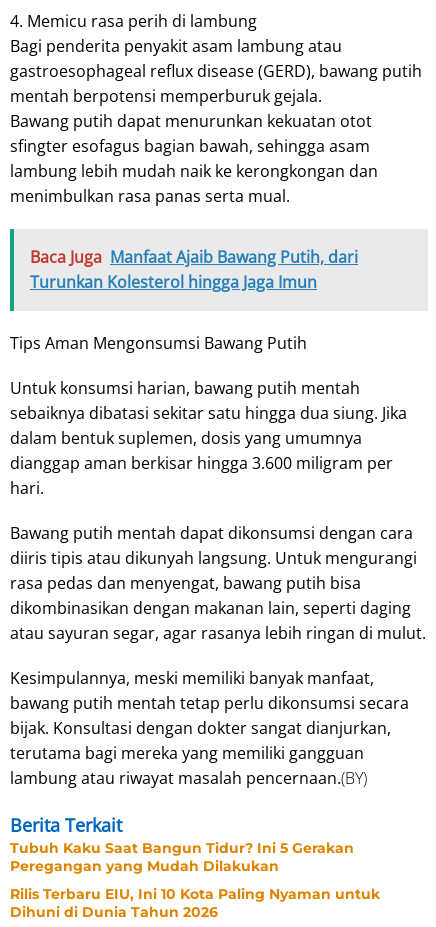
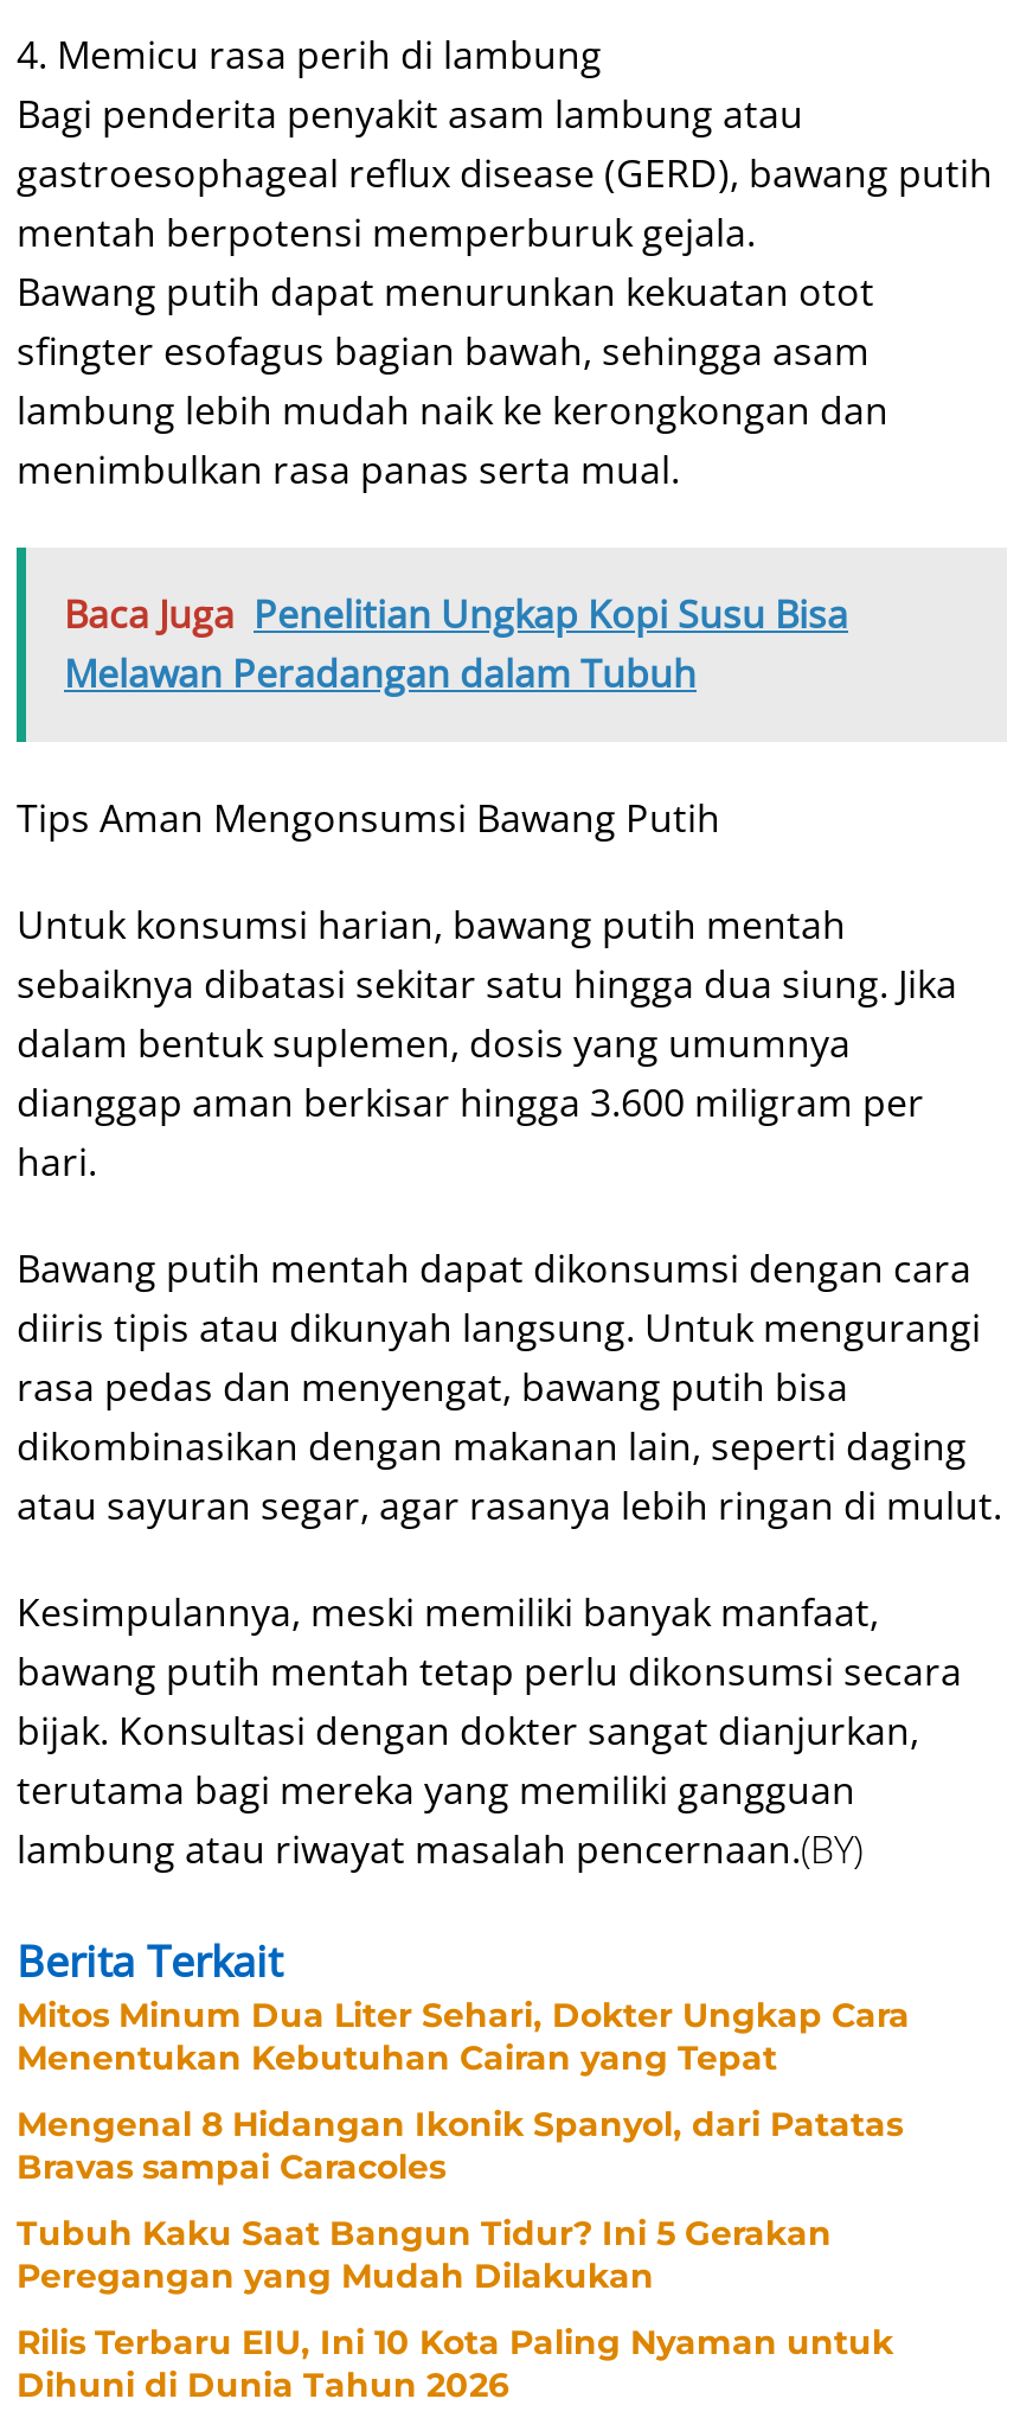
[30,246,358,293] Baca Juga Manfaat Ajaib Bawang Putih, dari | Turunkan Kolesterol hingga Jaga Imun -> [64,588,848,699] Baca Juga Penelitian Ungkap Kopi Susu Bisa | Melawan Peradangan dalam Tubuh
none -> [17,1994,910,2188] Mitos Minum Dua Liter Sehari, Dokter Ungkap Cara | Menentukan Kebutuhan Cairan yang Tepat | Mengenal 8 Hidangan Ikonik Spanyol, dari Patatas | Bravas sampai Caracoles

